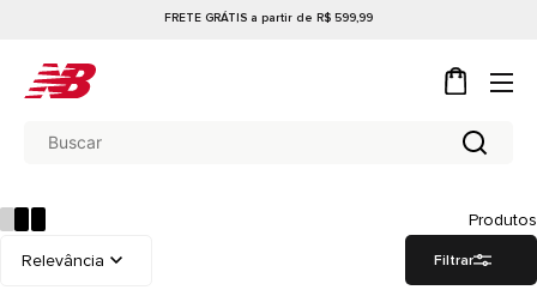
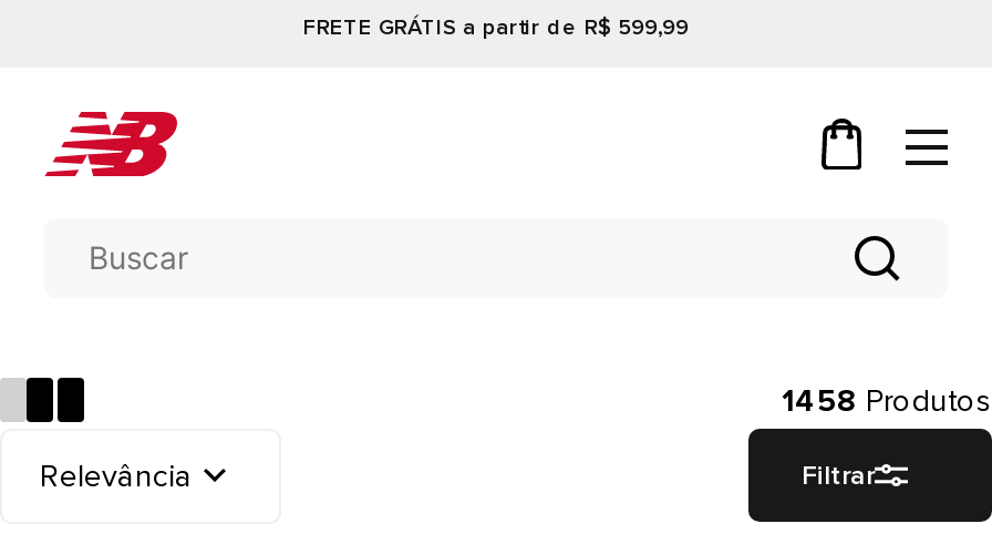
[469,210,537,230] Produtos -> [782,382,992,420] 1458 Produtos

